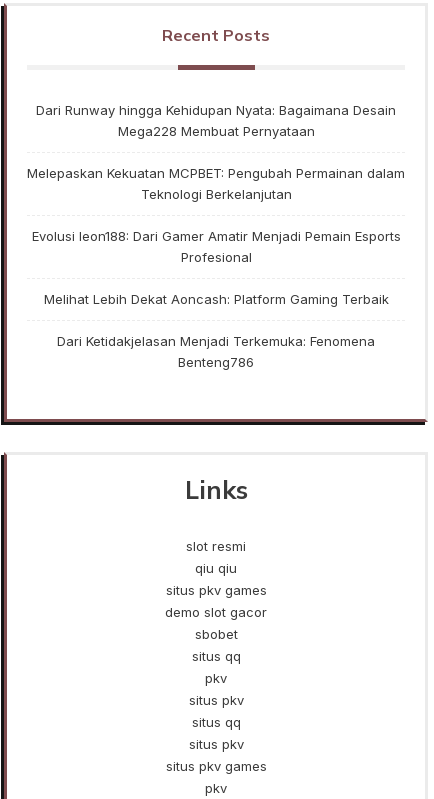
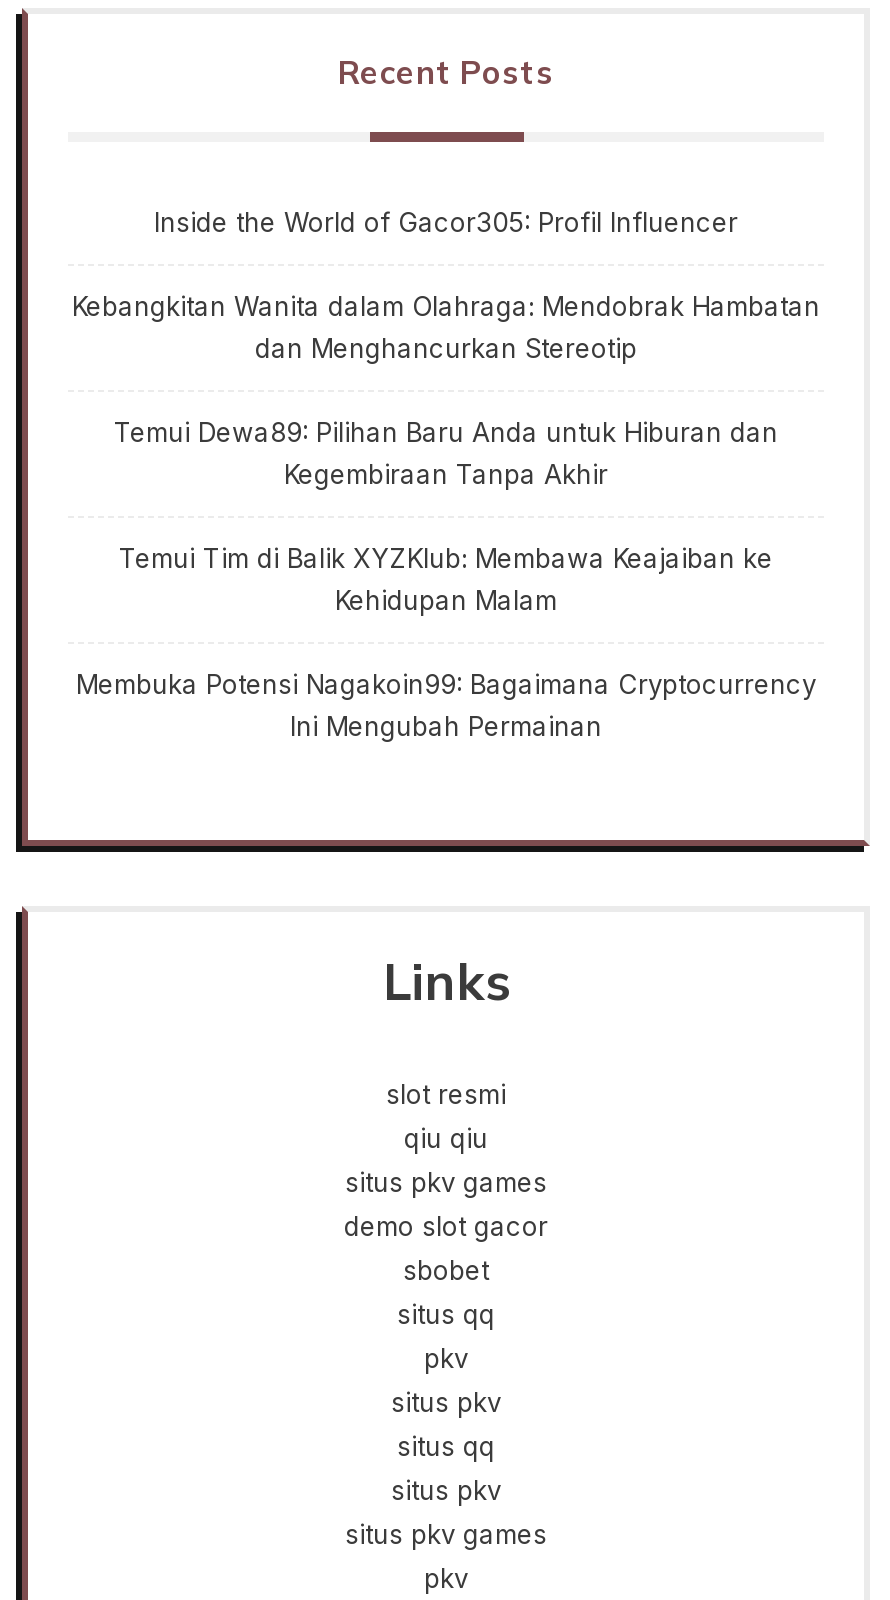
[36,101,396,138] Dari Runway hingga Kehidupan Nyata: Bagaimana Desain | Mega228 Membuat Pernyataan -> [154,205,738,237] Inside the World of Gacor305: Profil Influencer
[27,164,405,201] Melepaskan Kekuatan MCPBET: Pengubah Permainan dalam | Teknologi Berkelanjutan -> [72,289,820,363] Kebangkitan Wanita dalam Olahraga: Mendobrak Hambatan | dan Menghancurkan Stereotip
[31,227,400,264] Evolusi leon188: Dari Gamer Amatir Menjadi Pemain Esports | Profesional -> [114,415,778,489] Temui Dewa89: Pilihan Baru Anda untuk Hiburan dan | Kegembiraan Tanpa Akhir
[43,290,388,306] Melihat Lebih Dekat Aoncash: Platform Gaming Terbaik -> [119,541,773,615] Temui Tim di Balik XYZKlub: Membawa Keajaiban ke | Kehidupan Malam
[57,332,375,369] Dari Ketidakjelasan Menjadi Terkemuka: Fenomena | Benteng786 -> [76,667,816,741] Membuka Potensi Nagakoin99: Bagaimana Cryptocurrency | Ini Mengubah Permainan

